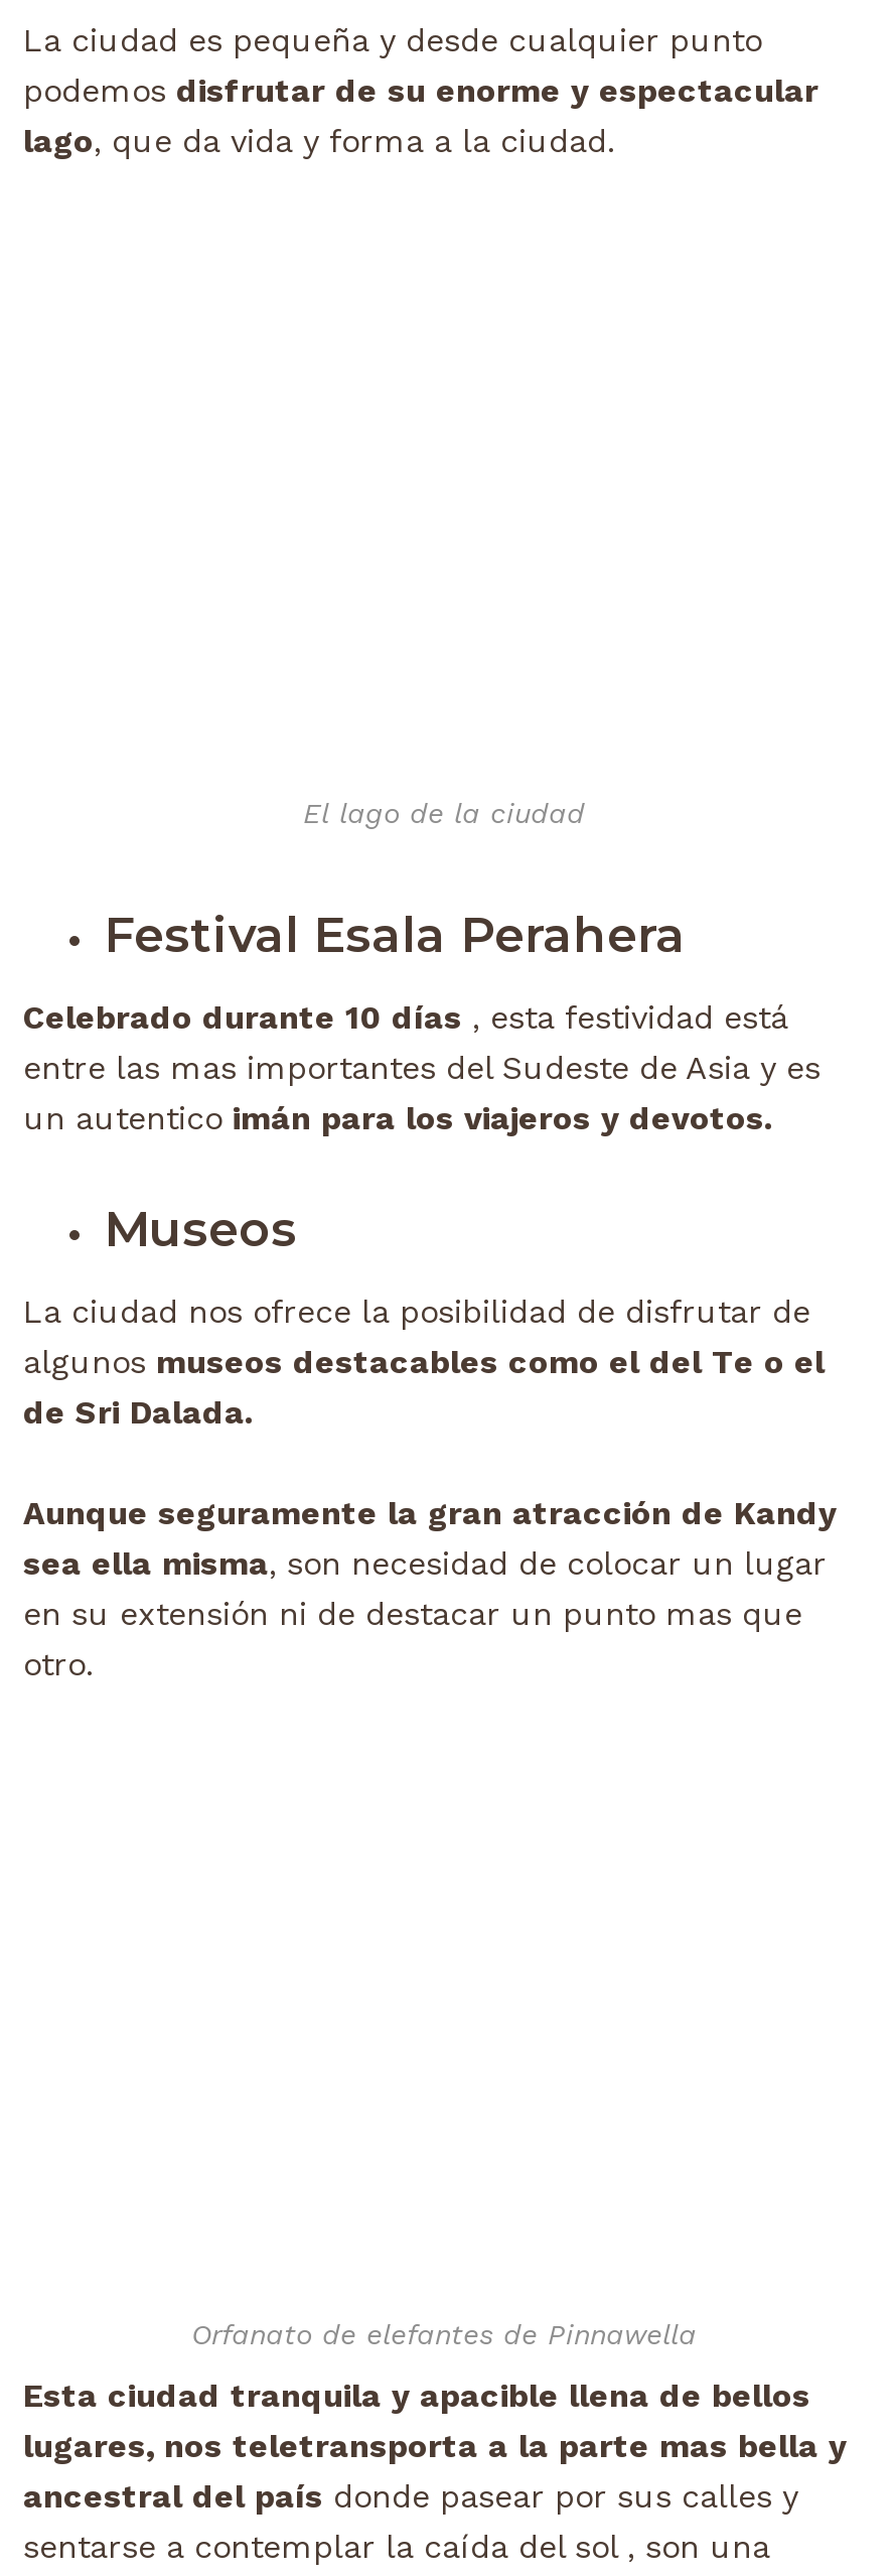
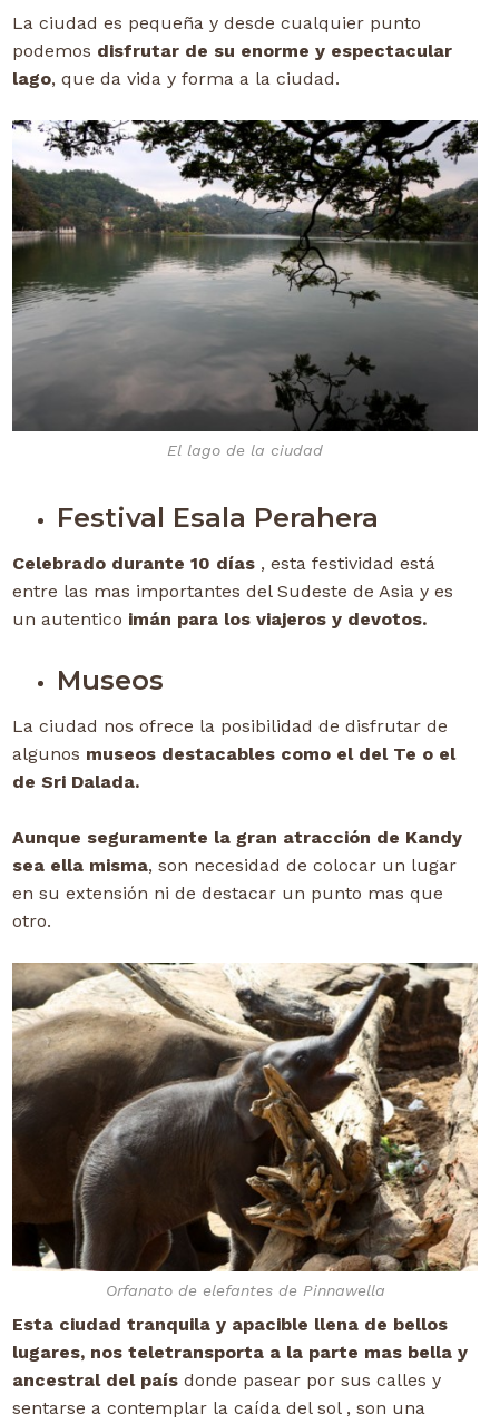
none -> [11,119,479,432] [image]
none -> [11,962,479,1272] [image]

